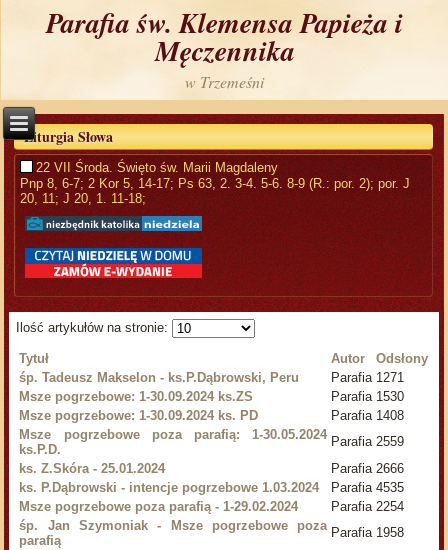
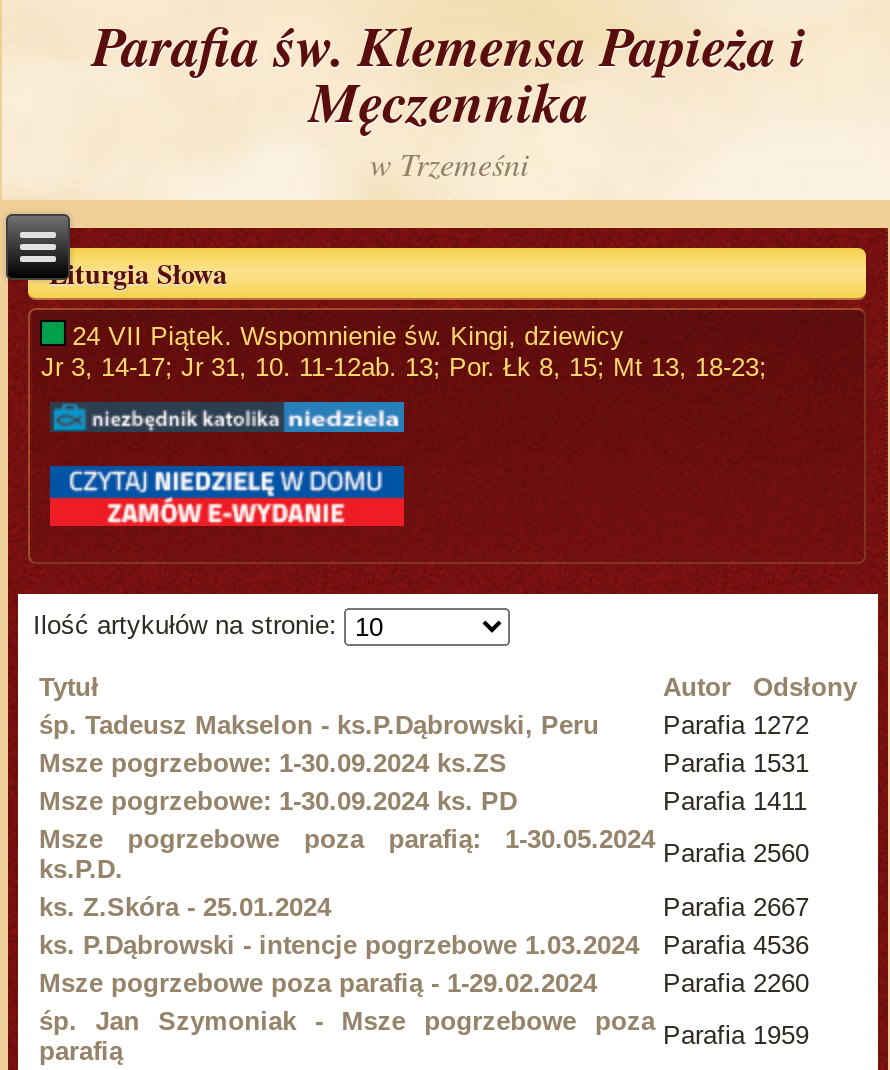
[20,161,410,206] 22 VII Środa. Święto św. Marii Magdaleny | Pnp 8, 6-7; 2 Kor 5, 14-17; Ps 63, 2. 3-4. 5-6. 8-9 (R.: por. 2); por. J | 20, 11; J 20, 1. 11-18; -> [41,322,767,382] 24 VII Piątek. Wspomnienie św. Kingi, dziewicy | Jr 3, 14-17; Jr 31, 10. 11-12ab. 13; Por. Łk 8, 15; Mt 13, 18-23;
[331,370,404,385] Parafia 1271 -> [663,710,809,740] Parafia 1272
[331,389,404,404] Parafia 1530 -> [663,748,809,778] Parafia 1531
[331,408,404,423] Parafia 1408 -> [663,786,807,816] Parafia 1411
[19,427,404,449] Msze pogrzebowe poza parafią: 1-30.05.2024 Parafia 2559 -> [39,824,809,868] Msze pogrzebowe poza parafią: 1-30.05.2024 Parafia 2560
[331,461,404,476] Parafia 2666 -> [663,892,809,922] Parafia 2667
[19,480,404,495] ks. P.Dąbrowski - intencje pogrzebowe 1.03.2024 Parafia 4535 -> [39,930,809,960] ks. P.Dąbrowski - intencje pogrzebowe 1.03.2024 Parafia 4536
[331,499,404,514] Parafia 2254 -> [663,968,809,998] Parafia 2260
[19,518,404,540] śp. Jan Szymoniak - Msze pogrzebowe poza Parafia 1958 -> [39,1006,809,1050] śp. Jan Szymoniak - Msze pogrzebowe poza Parafia 1959

